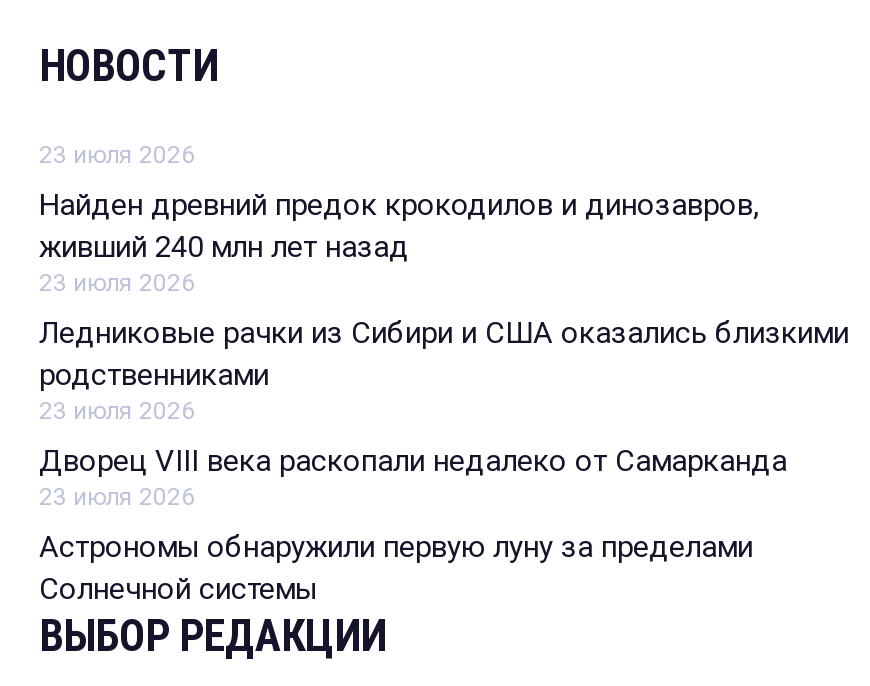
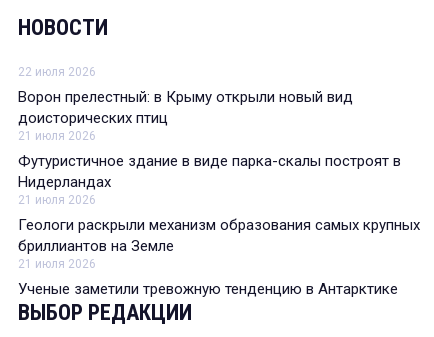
[39,141,195,169] 23 июля 2026 -> [18,65,96,79] 22 июля 2026
[39,187,759,297] Найден древний предок крокодилов и динозавров, | живший 240 млн лет назад | 23 июля 2026 -> [18,88,353,143] Ворон прелестный: в Крыму открыли новый вид | доисторических птиц | 21 июля 2026
[39,315,849,425] Ледниковые рачки из Сибири и США оказались близкими | родственниками | 23 июля 2026 -> [18,152,401,207] Футуристичное здание в виде парка-скалы построят в | Нидерландах | 21 июля 2026
[39,443,787,511] Дворец VIII века раскопали недалеко от Самарканда | 23 июля 2026 -> [18,216,420,271] Геологи раскрыли механизм образования самых крупных | бриллиантов на Земле | 21 июля 2026
[39,529,753,607] Астрономы обнаружили первую луну за пределами | Солнечной системы -> [18,280,398,298] Ученые заметили тревожную тенденцию в Антарктике

